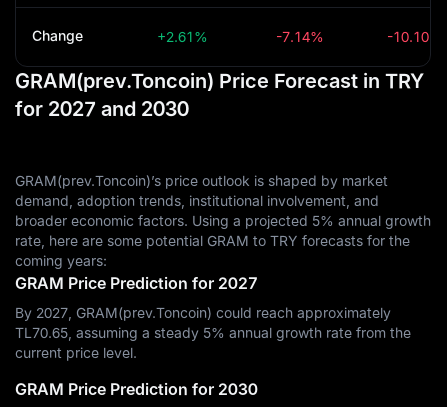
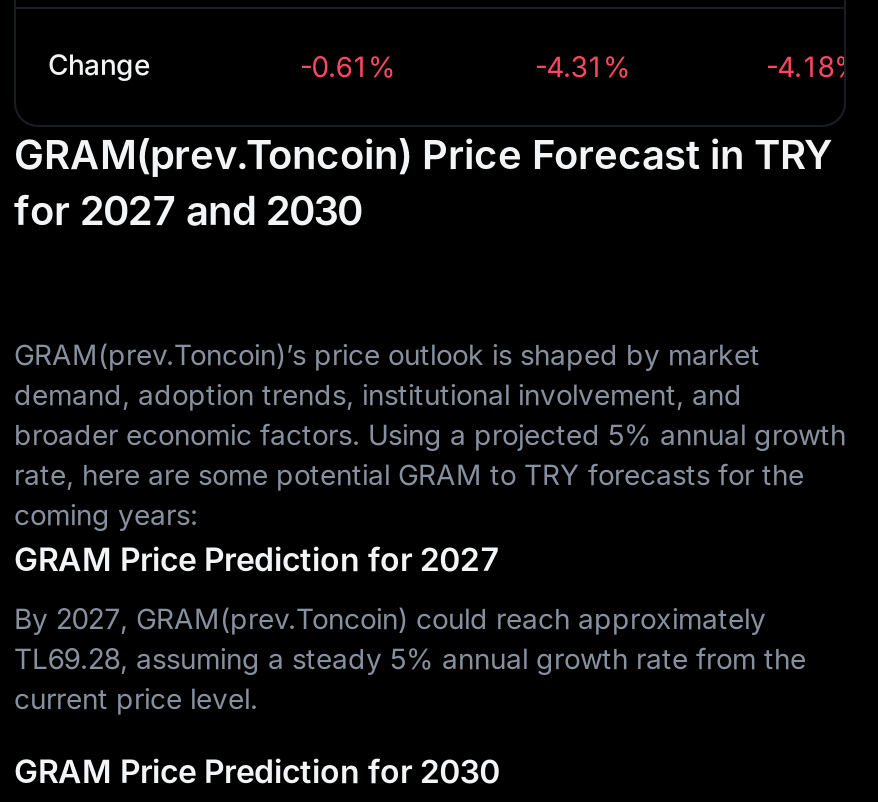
[156,28,207,45] +2.61% -> [300,50,396,84] -0.61%
[275,28,323,45] -7.14% -> [535,50,631,84] -4.31%
[387,28,443,45] -10.10% -> [766,50,862,84] -4.18%
[15,324,411,341] TL70.65, assuming a steady 5% annual growth rate from the -> [14,642,806,676] TL69.28, assuming a steady 5% annual growth rate from the

